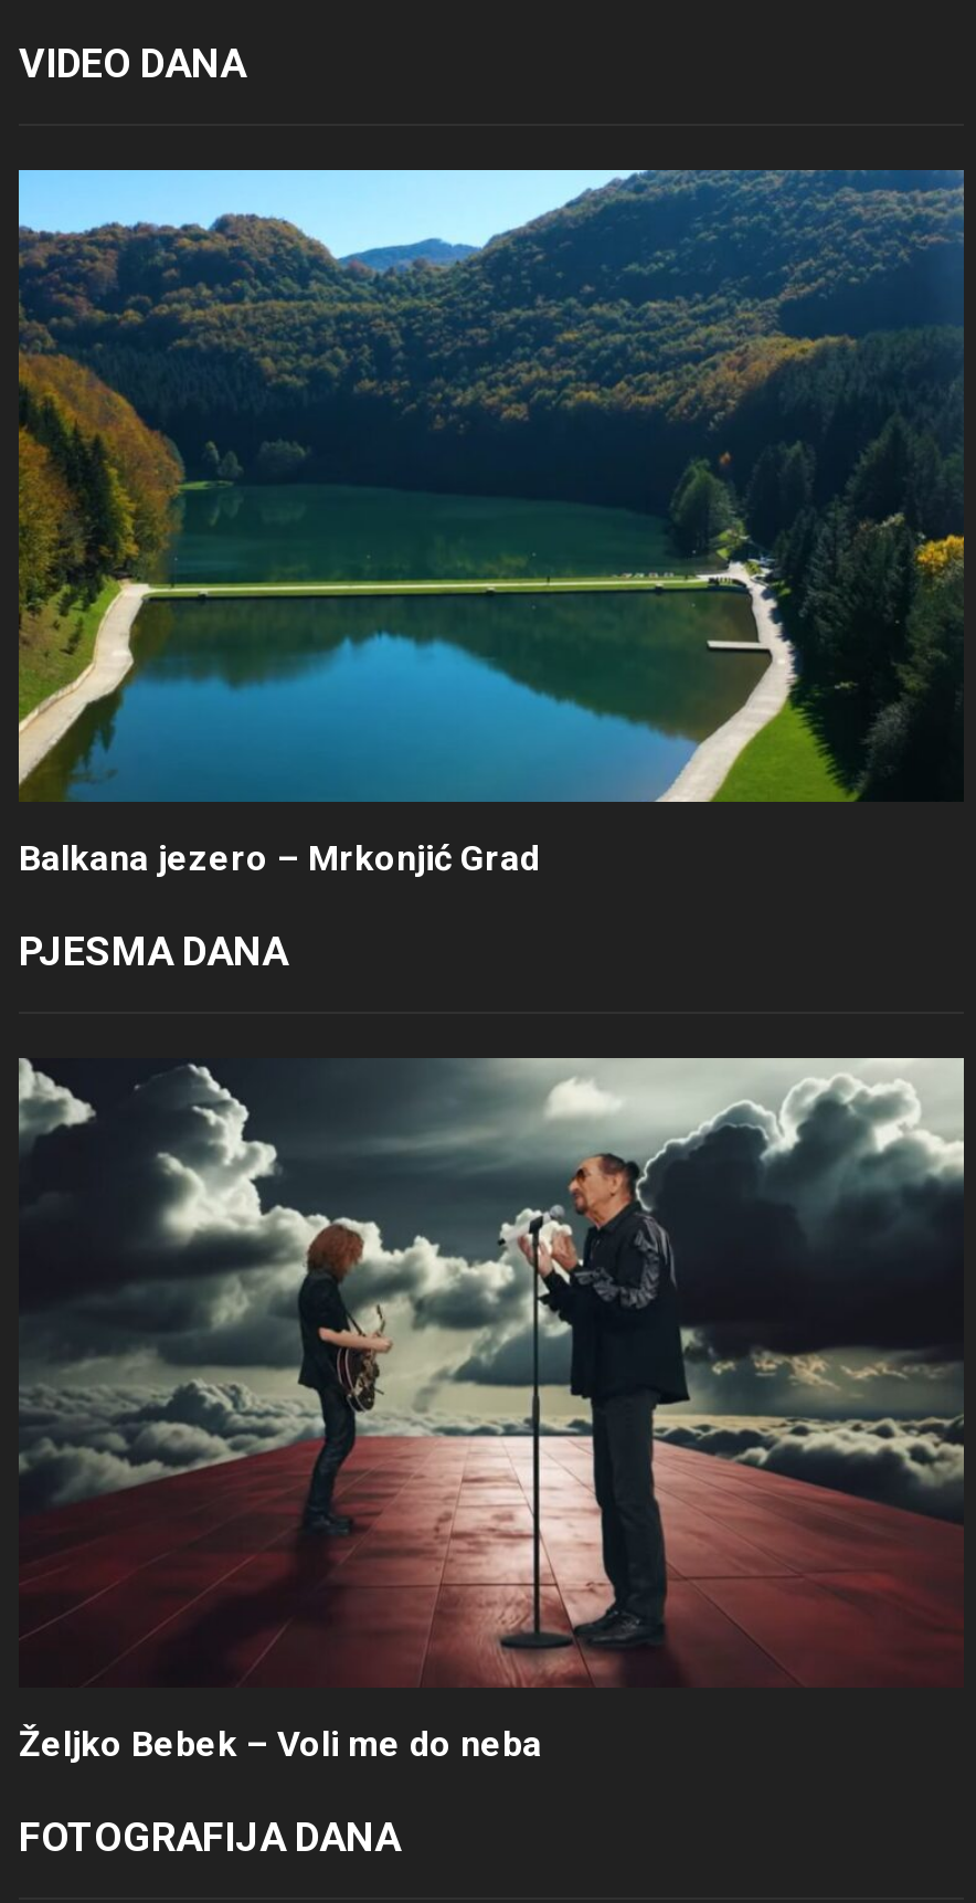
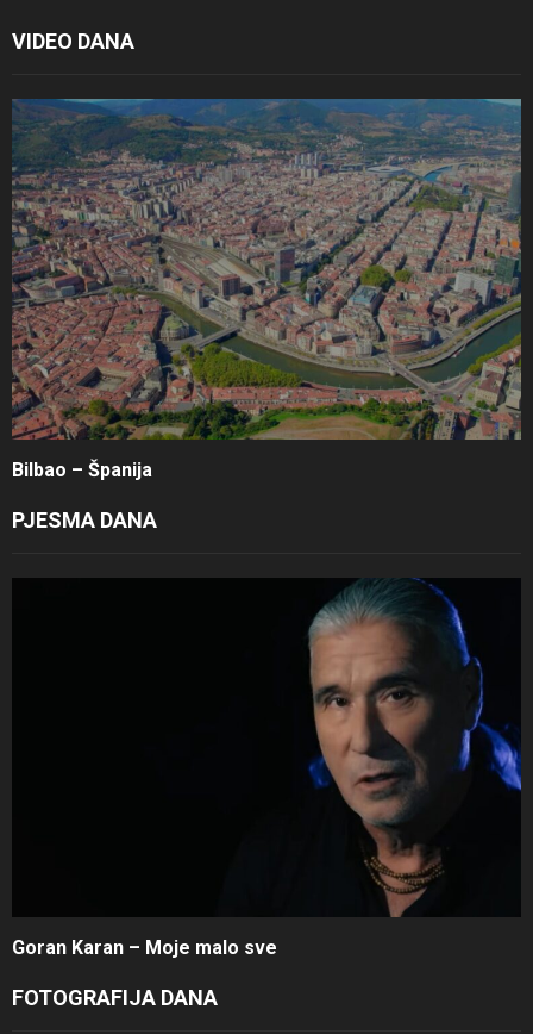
[17,168,964,878] [image] | Balkana jezero – Mrkonjić Grad -> [11,99,522,481] [image] | Bilbao – Španija
[17,1056,966,1765] [image] | Željko Bebek – Voli me do neba -> [12,578,522,959] [image] | Goran Karan – Moje malo sve

